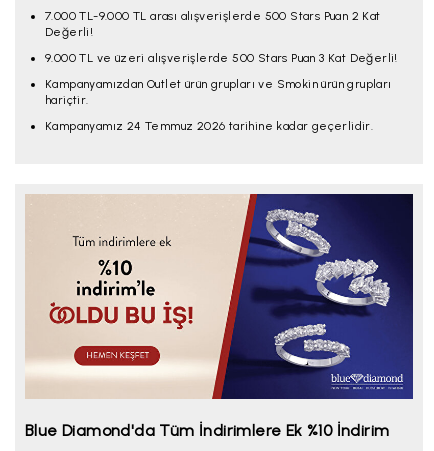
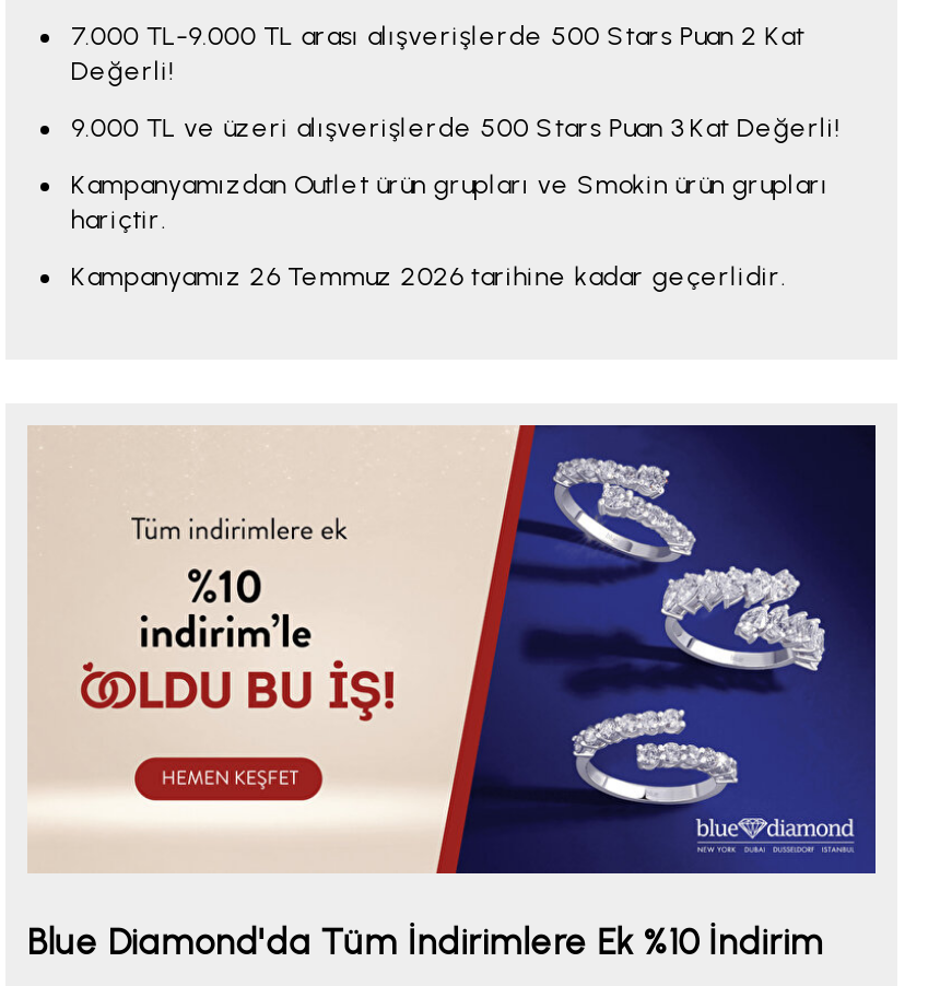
[45,119,373,133] Kampanyamız 24 Temmuz 2026 tarihine kadar geçerlidir. -> [71,261,786,291] Kampanyamız 26 Temmuz 2026 tarihine kadar geçerlidir.

